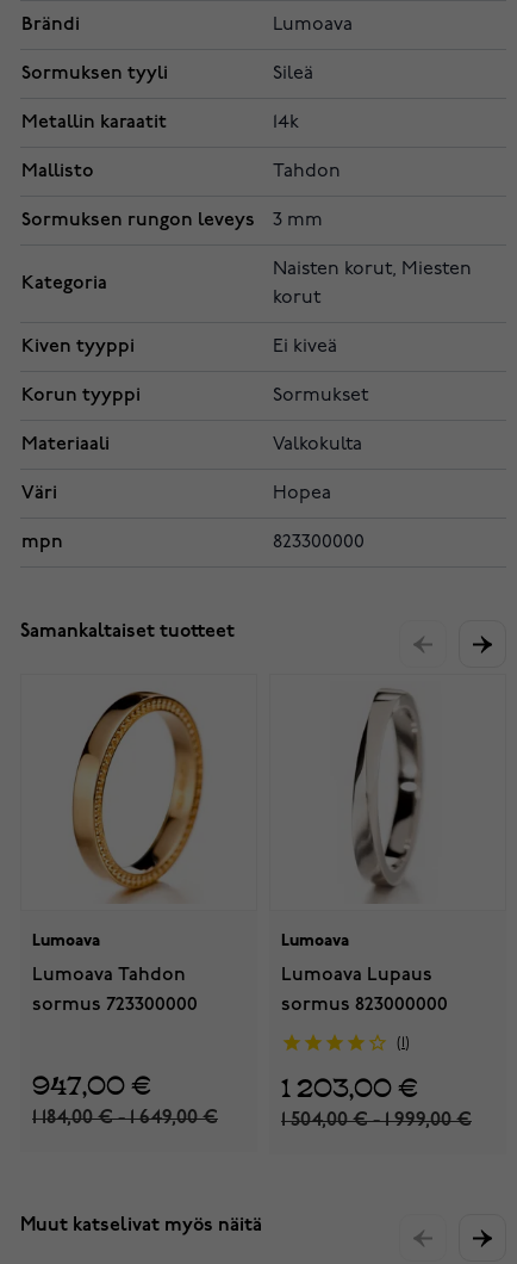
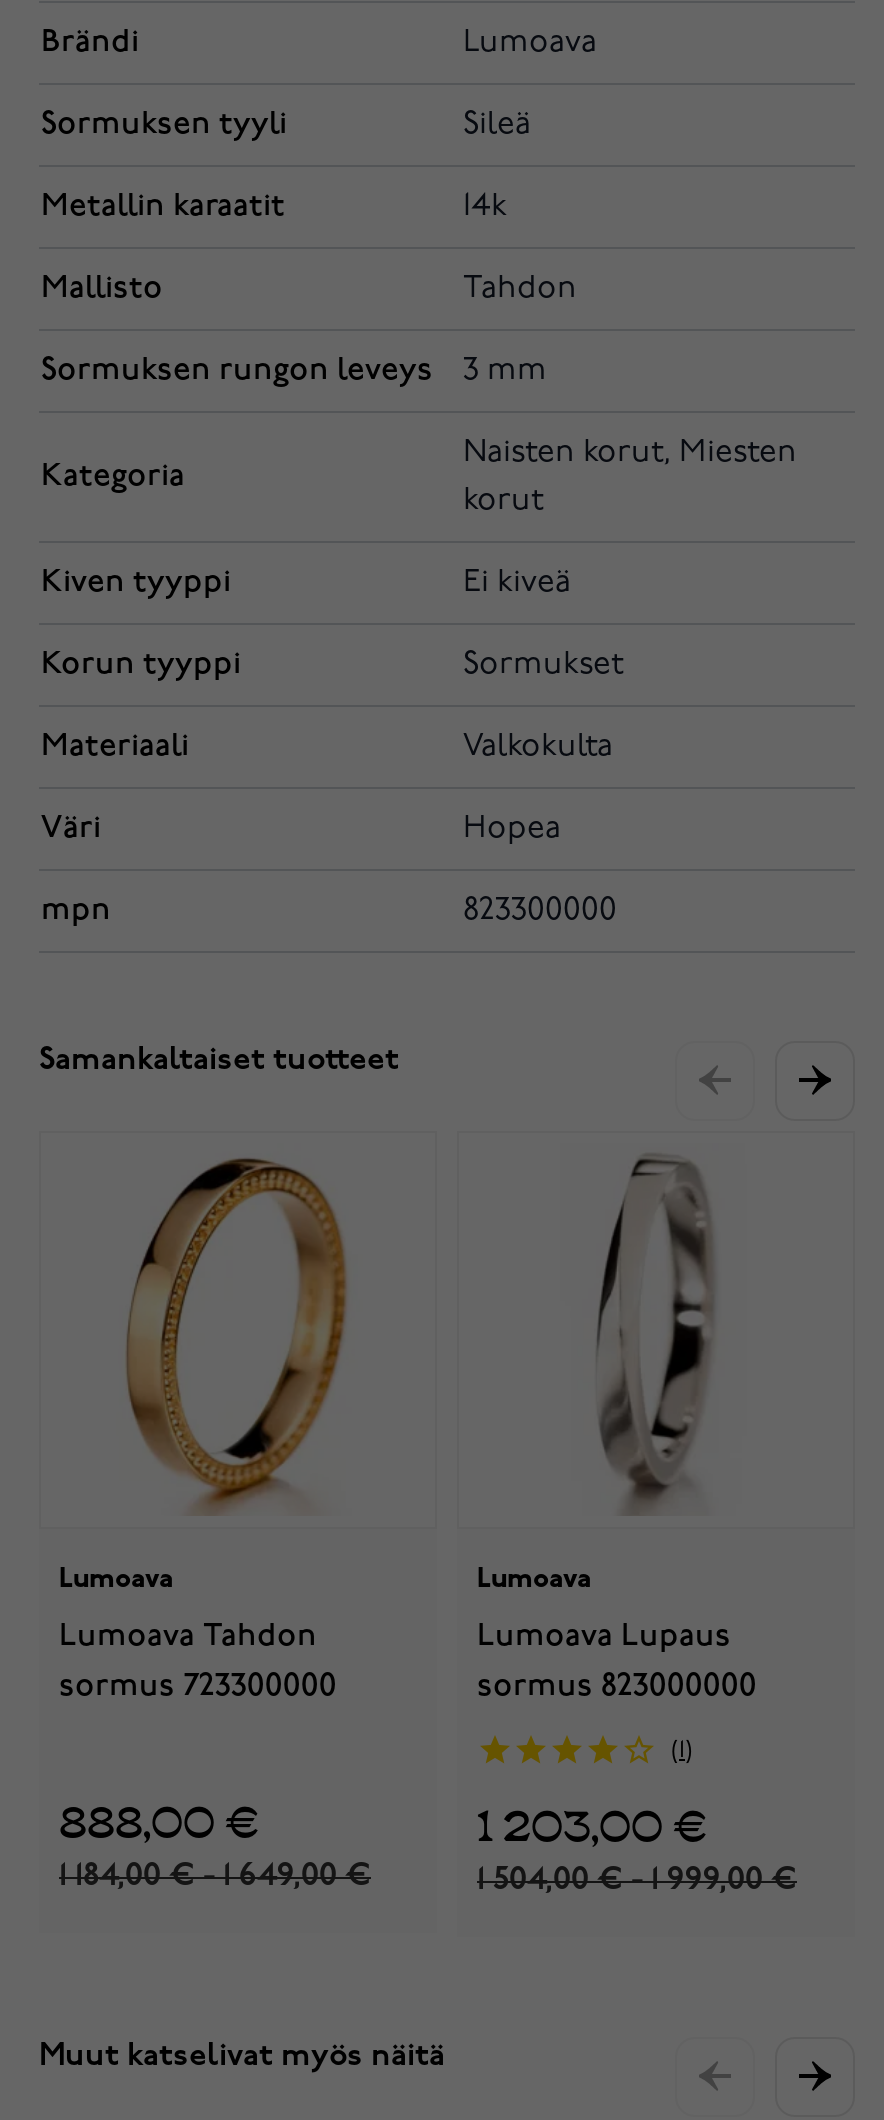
[32,1060,151,1102] 947,00 € -> [59,1778,259,1848] 888,00 €

